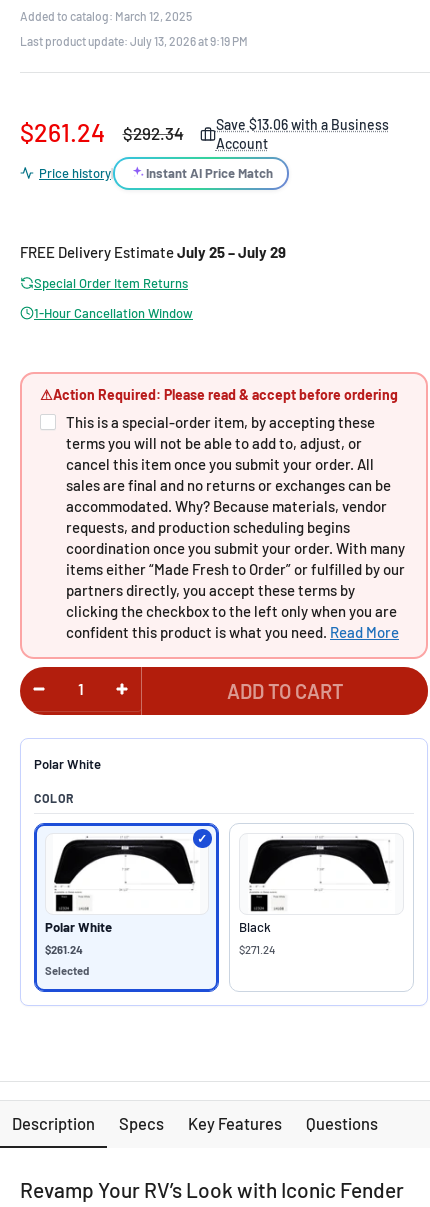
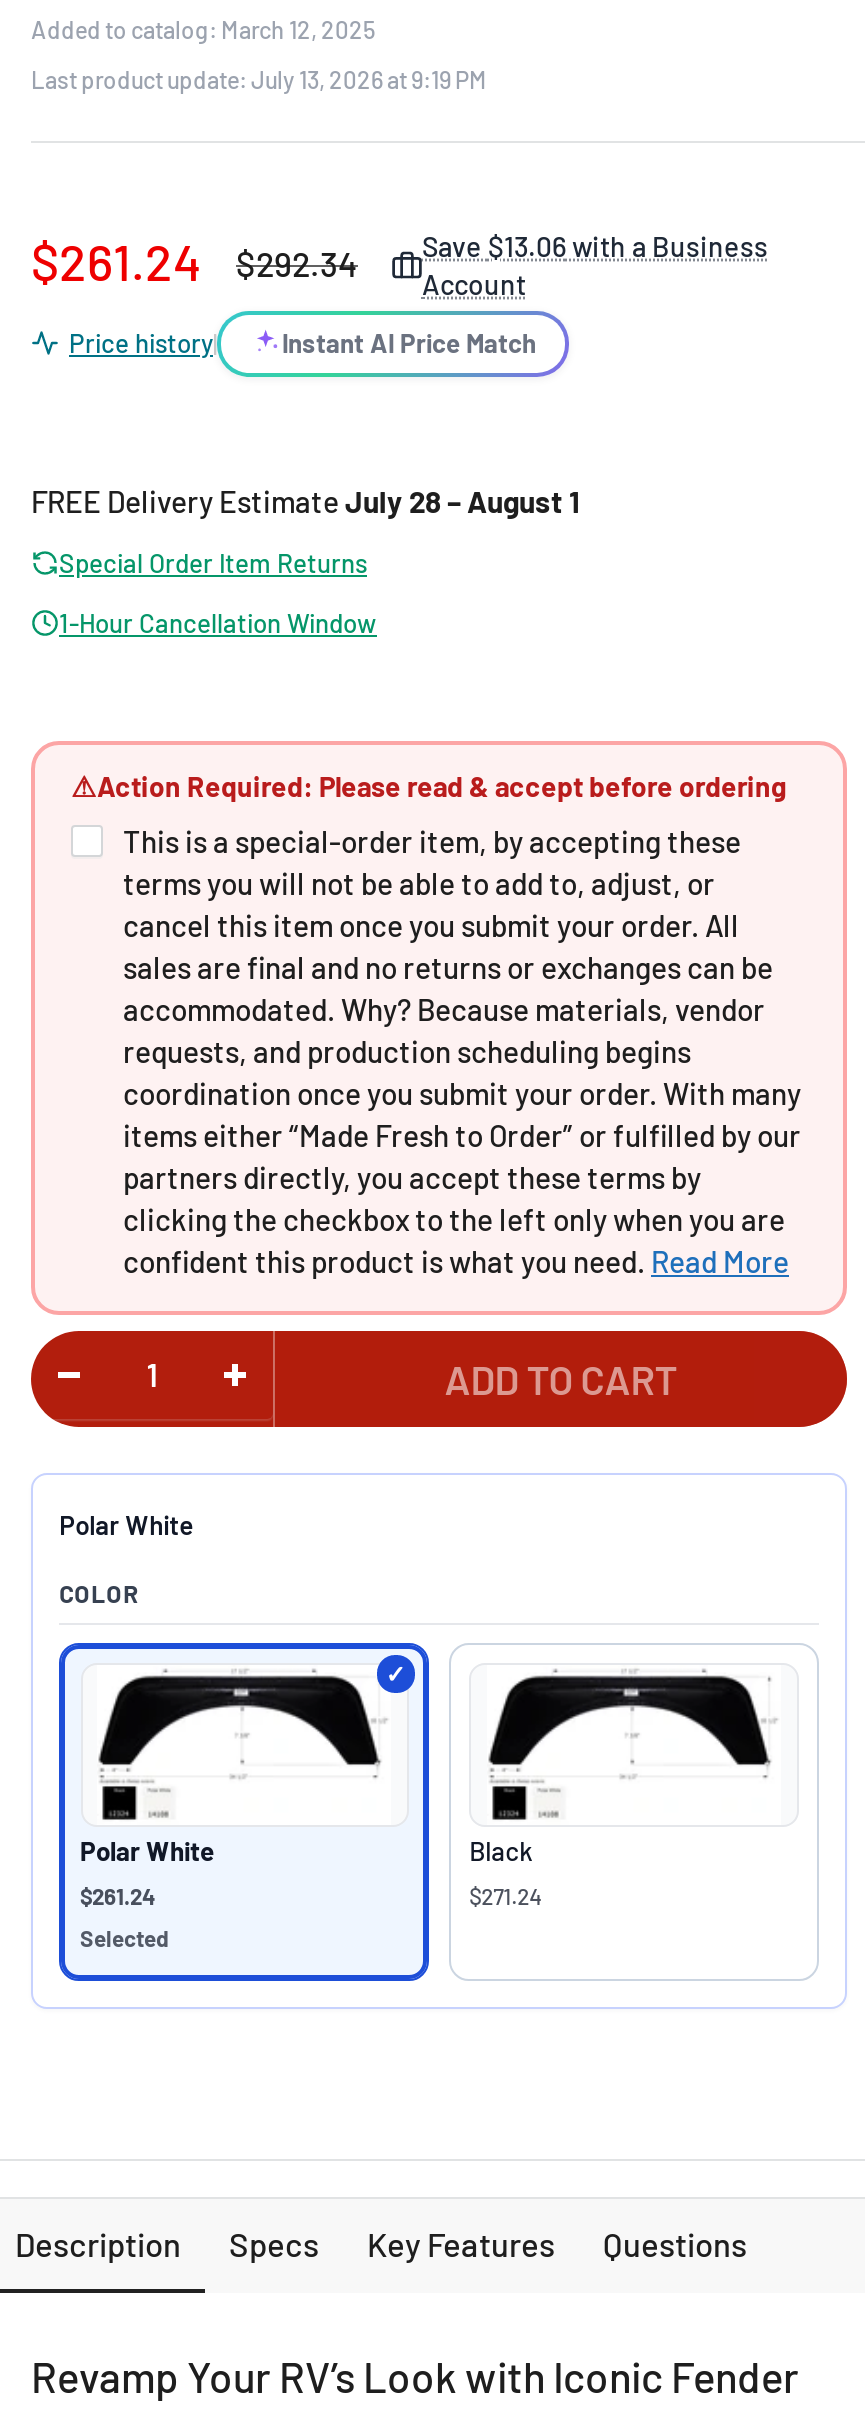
[20,243,286,261] FREE Delivery Estimate July 25 – July 29 -> [31,482,579,518] FREE Delivery Estimate July 28 – August 1

